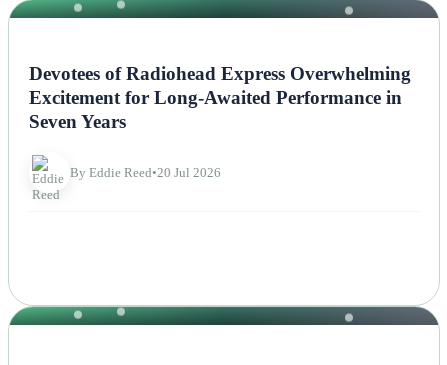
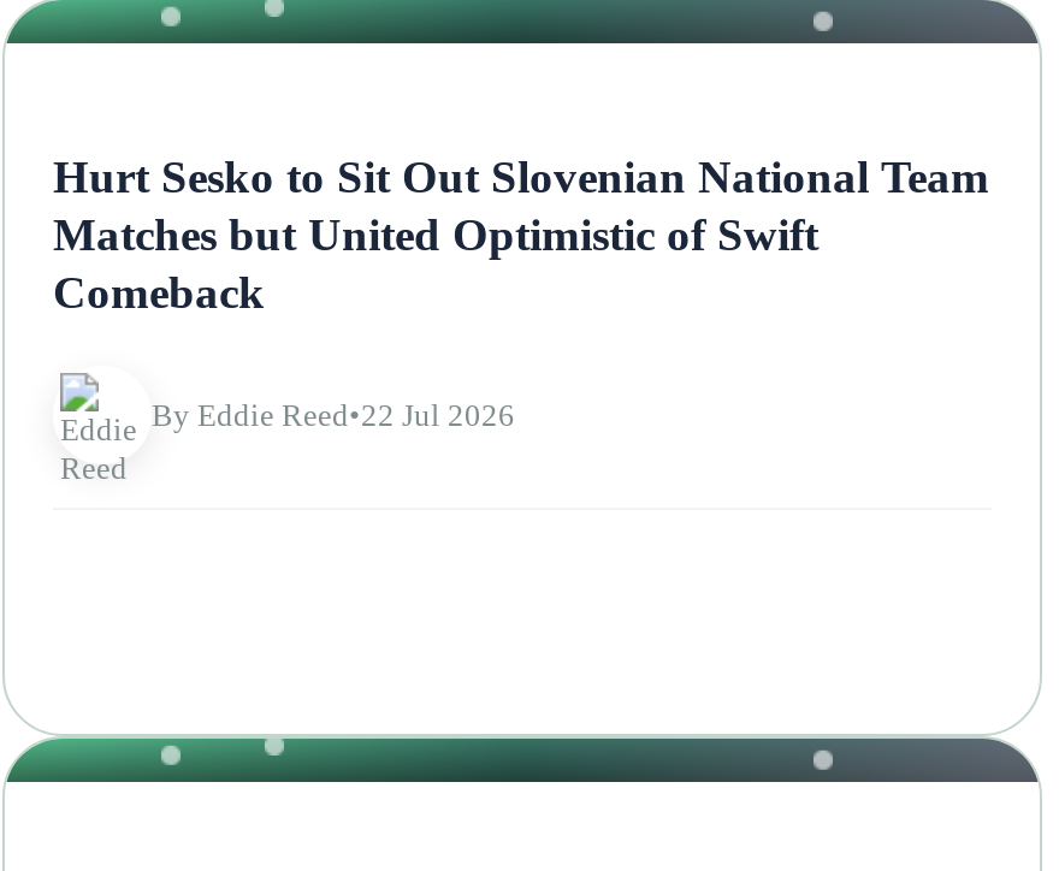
[29,63,411,132] Devotees of Radiohead Express Overwhelming | Excitement for Long-Awaited Performance in | Seven Years -> [53,153,989,319] Hurt Sesko to Sit Out Slovenian National Team | Matches but United Optimistic of Swift | Comeback
[70,165,221,180] By Eddie Reed•20 Jul 2026 -> [152,397,515,433] By Eddie Reed•22 Jul 2026

